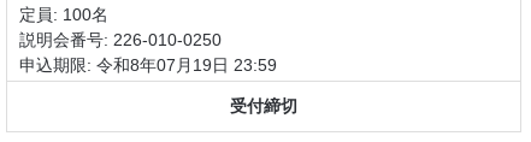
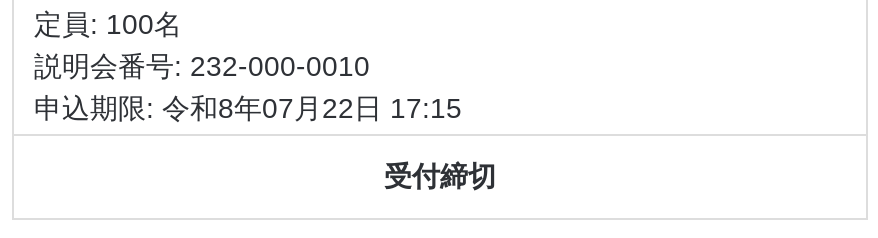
[19,30,222,49] 説明会番号: 226-010-0250 -> [34,49,370,81] 説明会番号: 232-000-0010
[19,55,277,74] 申込期限: 令和8年07月19日 23:59 -> [34,91,462,123] 申込期限: 令和8年07月22日 17:15

